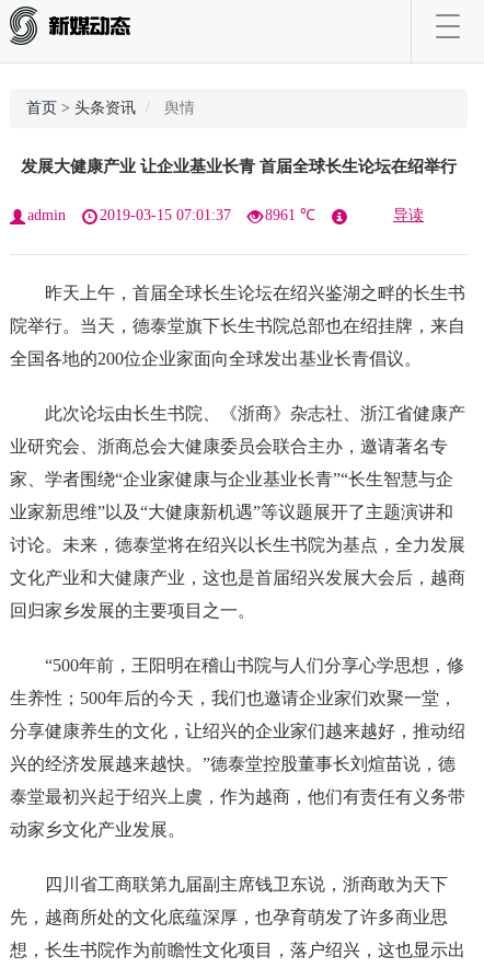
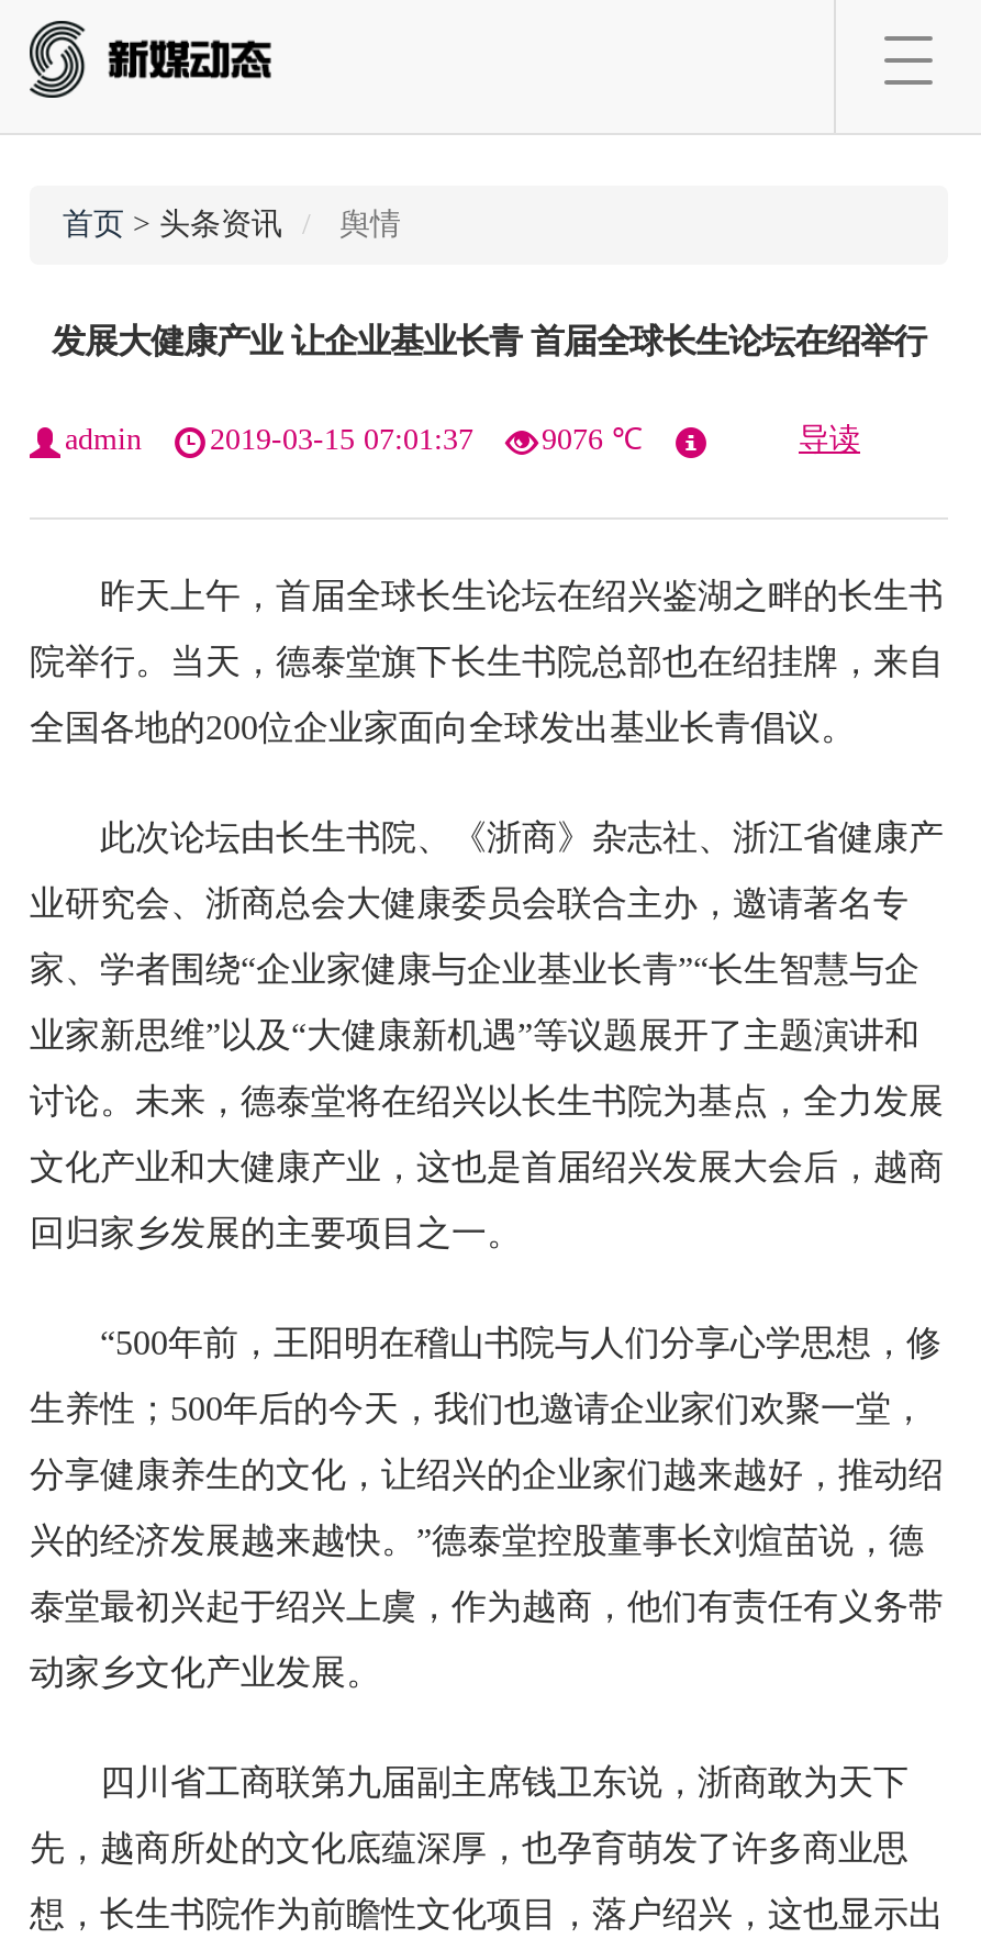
[265,207,315,223] 8961 ℃ -> [542,423,643,456] 9076 ℃

